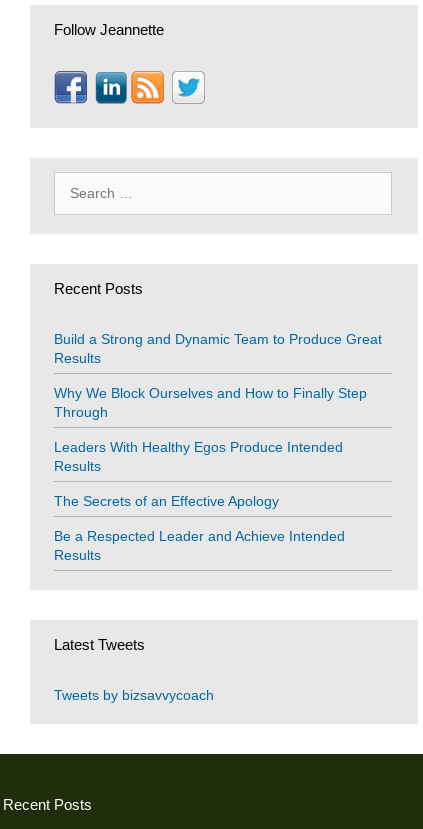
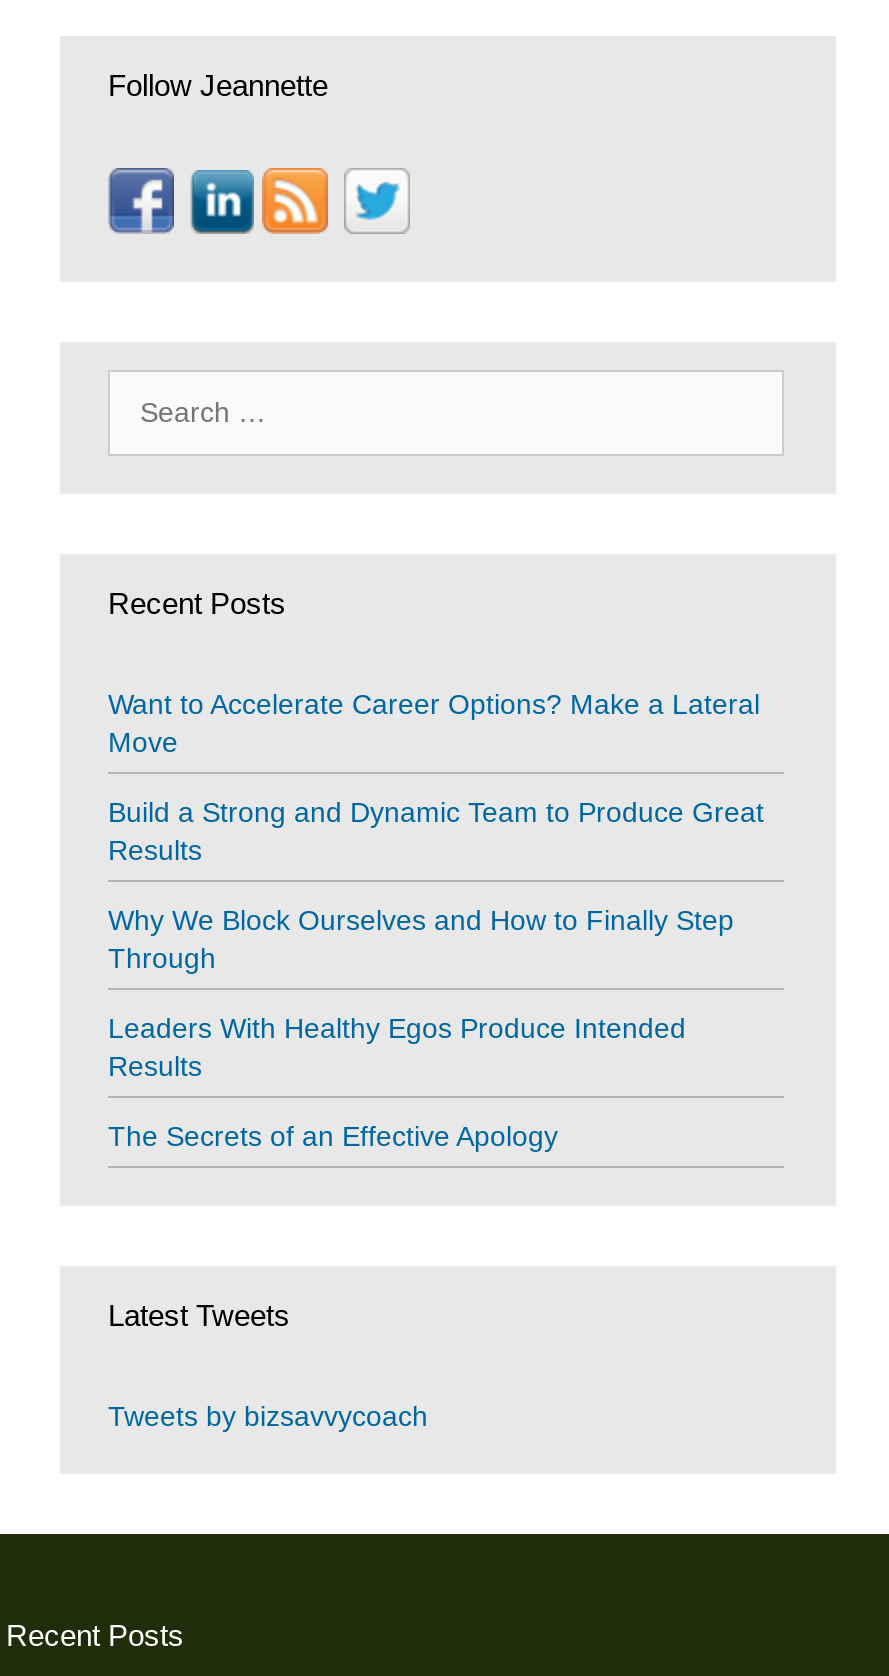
none -> [108,689,760,759] Want to Accelerate Career Options? Make a Lateral | Move
moved [54,331,382,509] -> [108,797,764,1153]: Build a Strong and Dynamic Team to Produce Great | Results | Why We Block Ourselves and How to Finally Step | Through | Leaders With Healthy Egos Produce Intended | Results | The Secrets of an Effective Apology
[54,528,345,563] Be a Respected Leader and Achieve Intended | Results -> none

